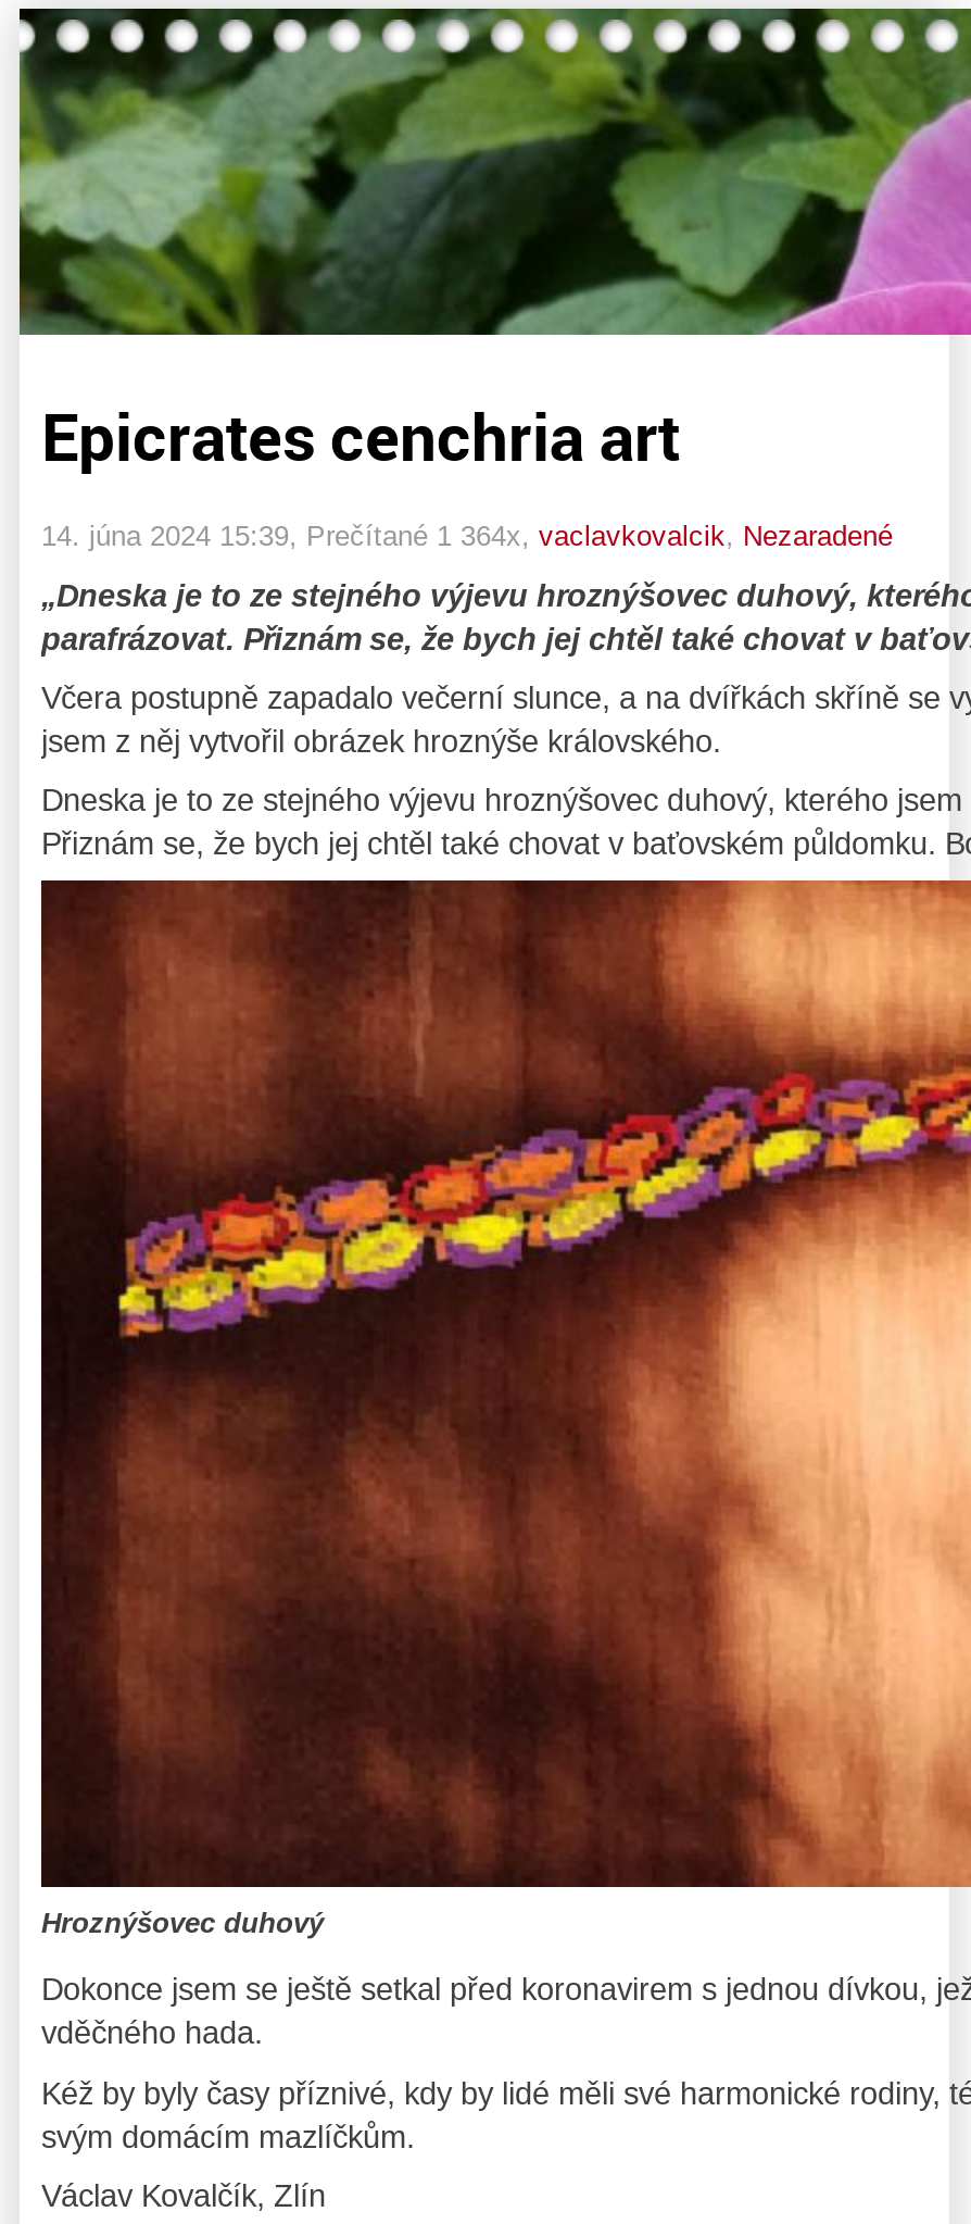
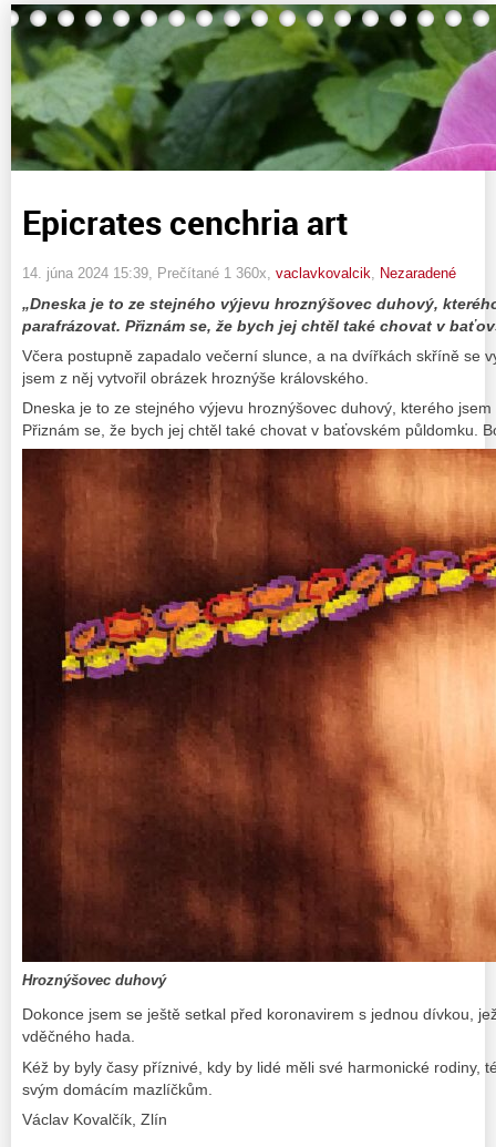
[41,518,893,551] 14. júna 2024 15:39, Prečítané 1 364x, vaclavkovalcik, Nezaradené -> [22,264,456,281] 14. júna 2024 15:39, Prečítané 1 360x, vaclavkovalcik, Nezaradené

